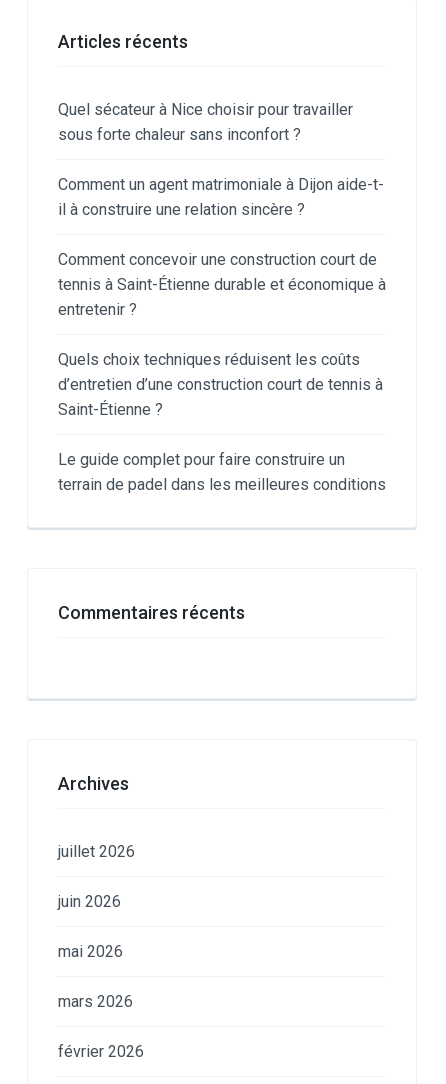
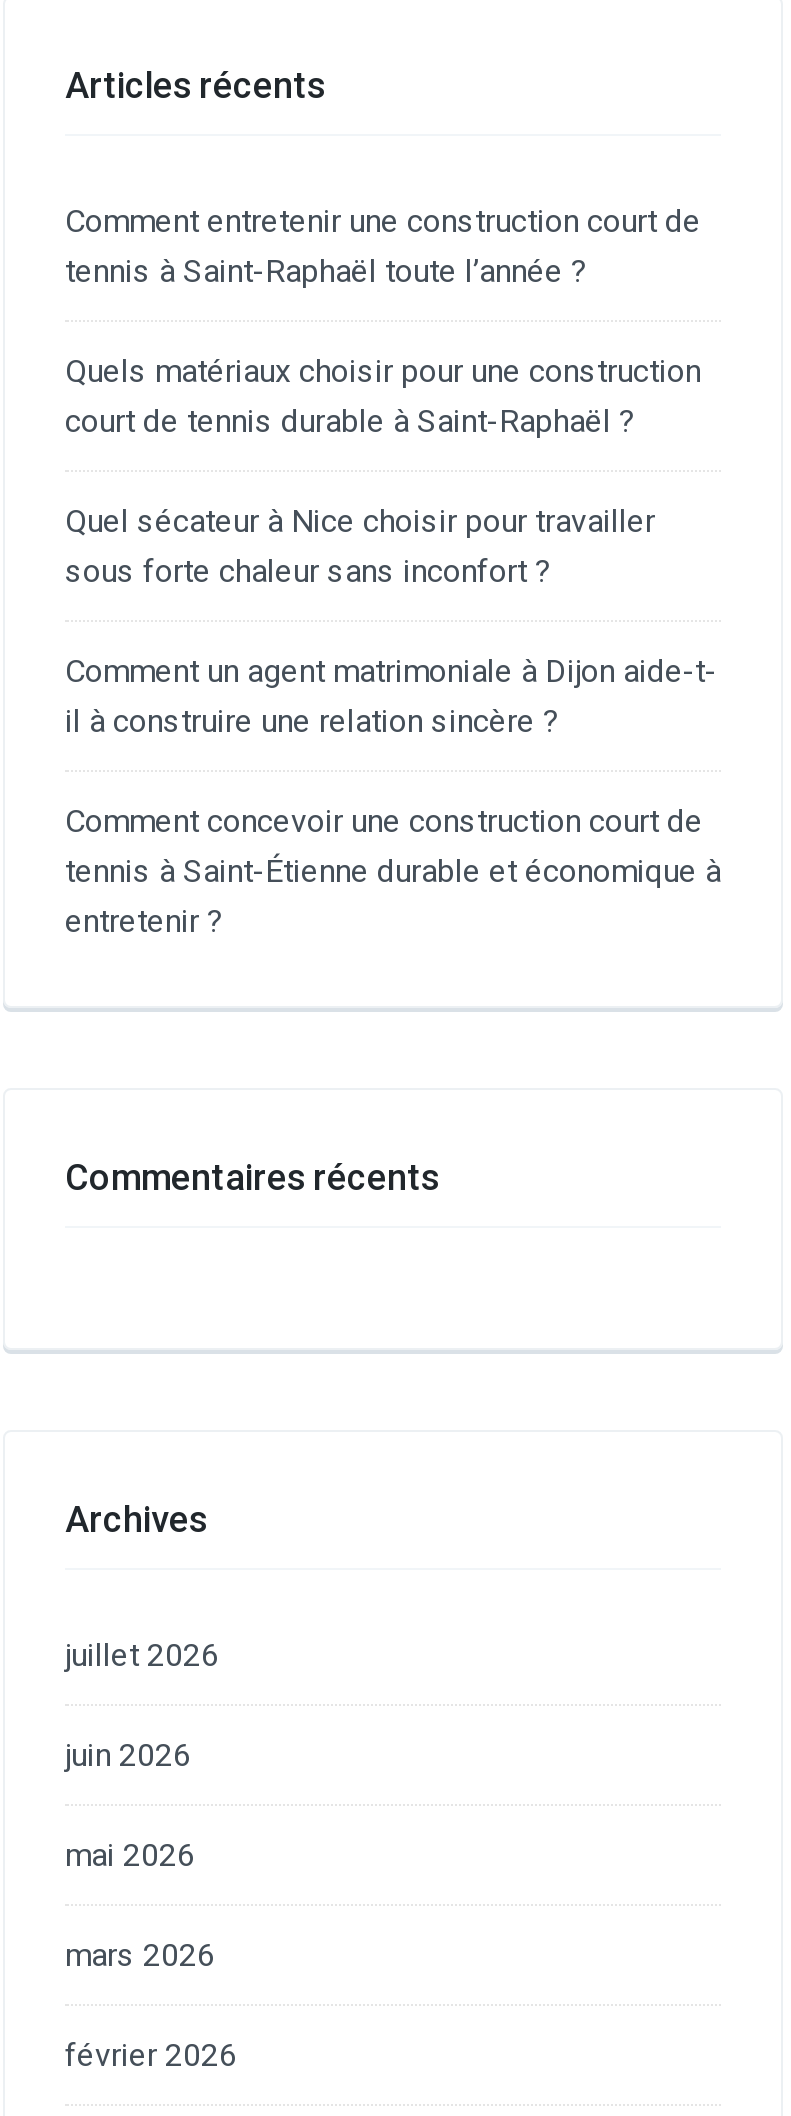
none -> [65,201,701,439] Comment entretenir une construction court de | tennis à Saint-Raphaël toute l’année ? | Quels matériaux choisir pour une construction | court de tennis durable à Saint-Raphaël ?
moved [58,100,386,319] -> [65,501,721,939]: Quel sécateur à Nice choisir pour travailler | sous forte chaleur sans inconfort ? | Comment un agent matrimoniale à Dijon aide-t- | il à construire une relation sincère ? | Comment concevoir une construction court de | tennis à Saint-Étienne durable et économique à | entretenir ?
[58,350,386,494] Quels choix techniques réduisent les coûts | d’entretien d’une construction court de tennis à | Saint-Étienne ? | Le guide complet pour faire construire un | terrain de padel dans les meilleures conditions -> none

